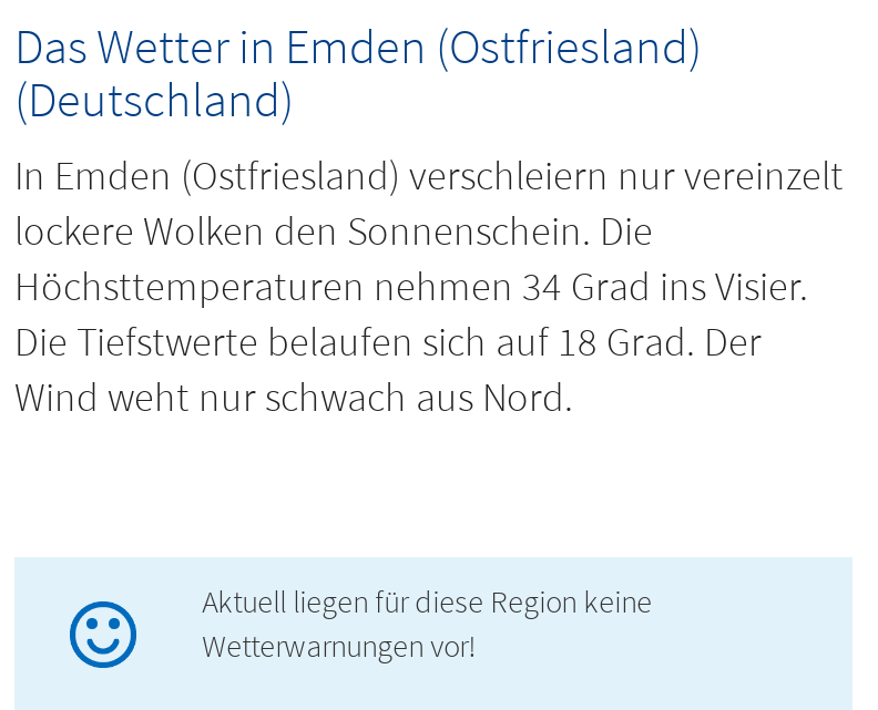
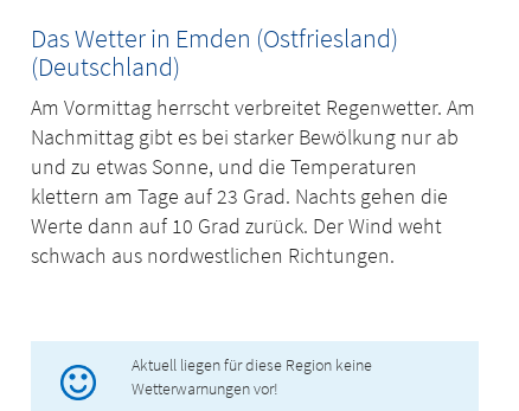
[14,150,844,422] In Emden (Ostfriesland) verschleiern nur vereinzelt | lockere Wolken den Sonnenschein. Die | Höchsttemperaturen nehmen 34 Grad ins Visier. | Die Tiefstwerte belaufen sich auf 18 Grad. Der | Wind weht nur schwach aus Nord. -> [31,94,475,269] Am Vormittag herrscht verbreitet Regenwetter. Am | Nachmittag gibt es bei starker Bewölkung nur ab | und zu etwas Sonne, und die Temperaturen | klettern am Tage auf 23 Grad. Nachts gehen die | Werte dann auf 10 Grad zurück. Der Wind weht | schwach aus nordwestlichen Richtungen.

